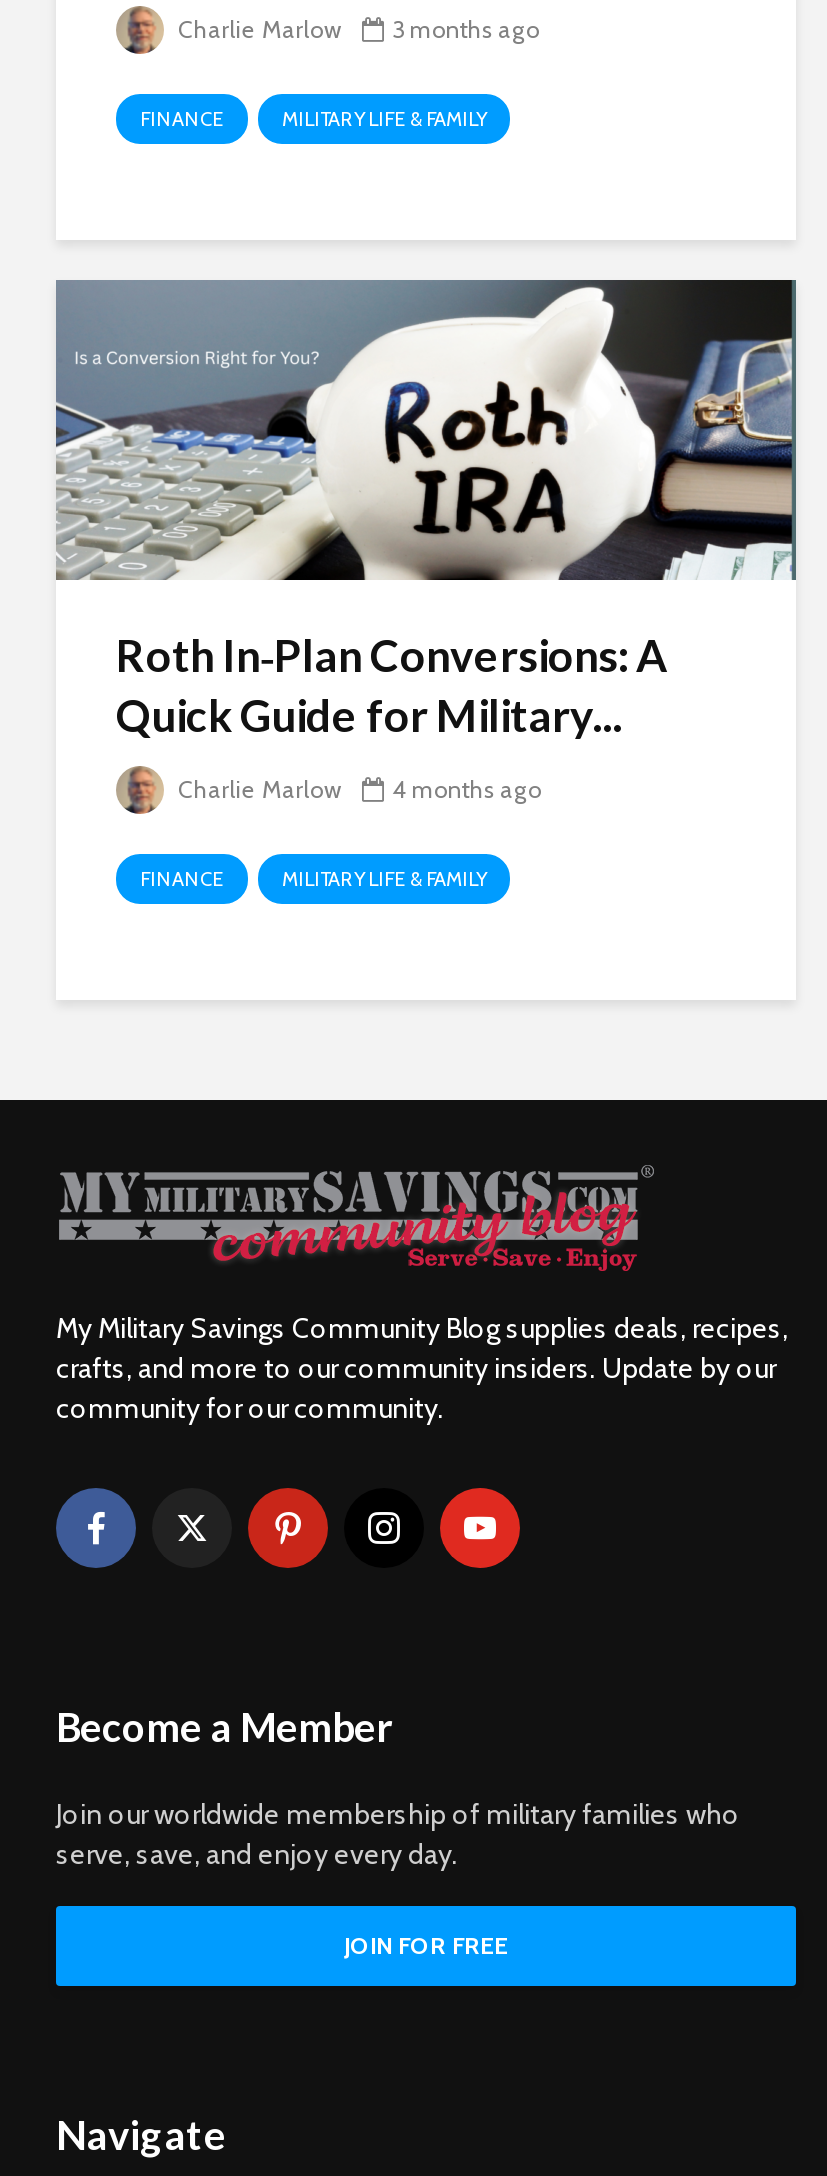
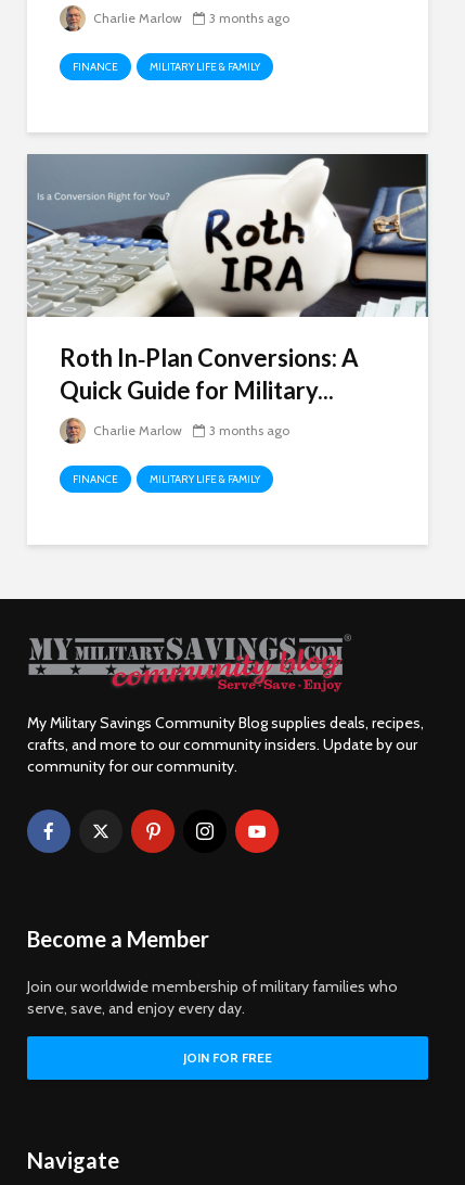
[172,774,542,804] Charlie Marlow 4 months ago -> [90,422,289,439] Charlie Marlow 3 months ago

